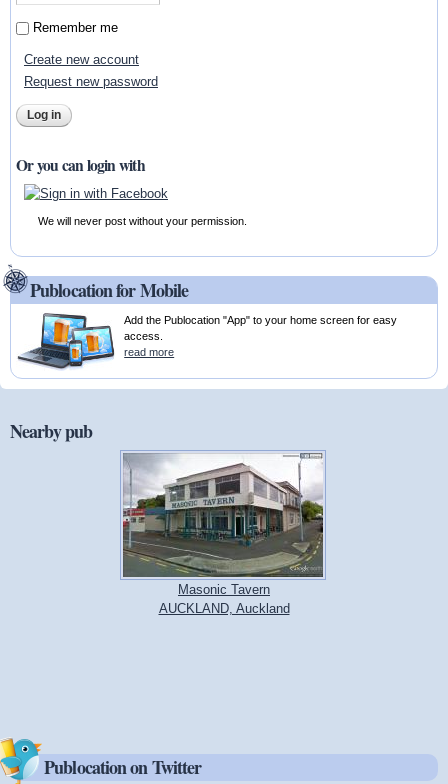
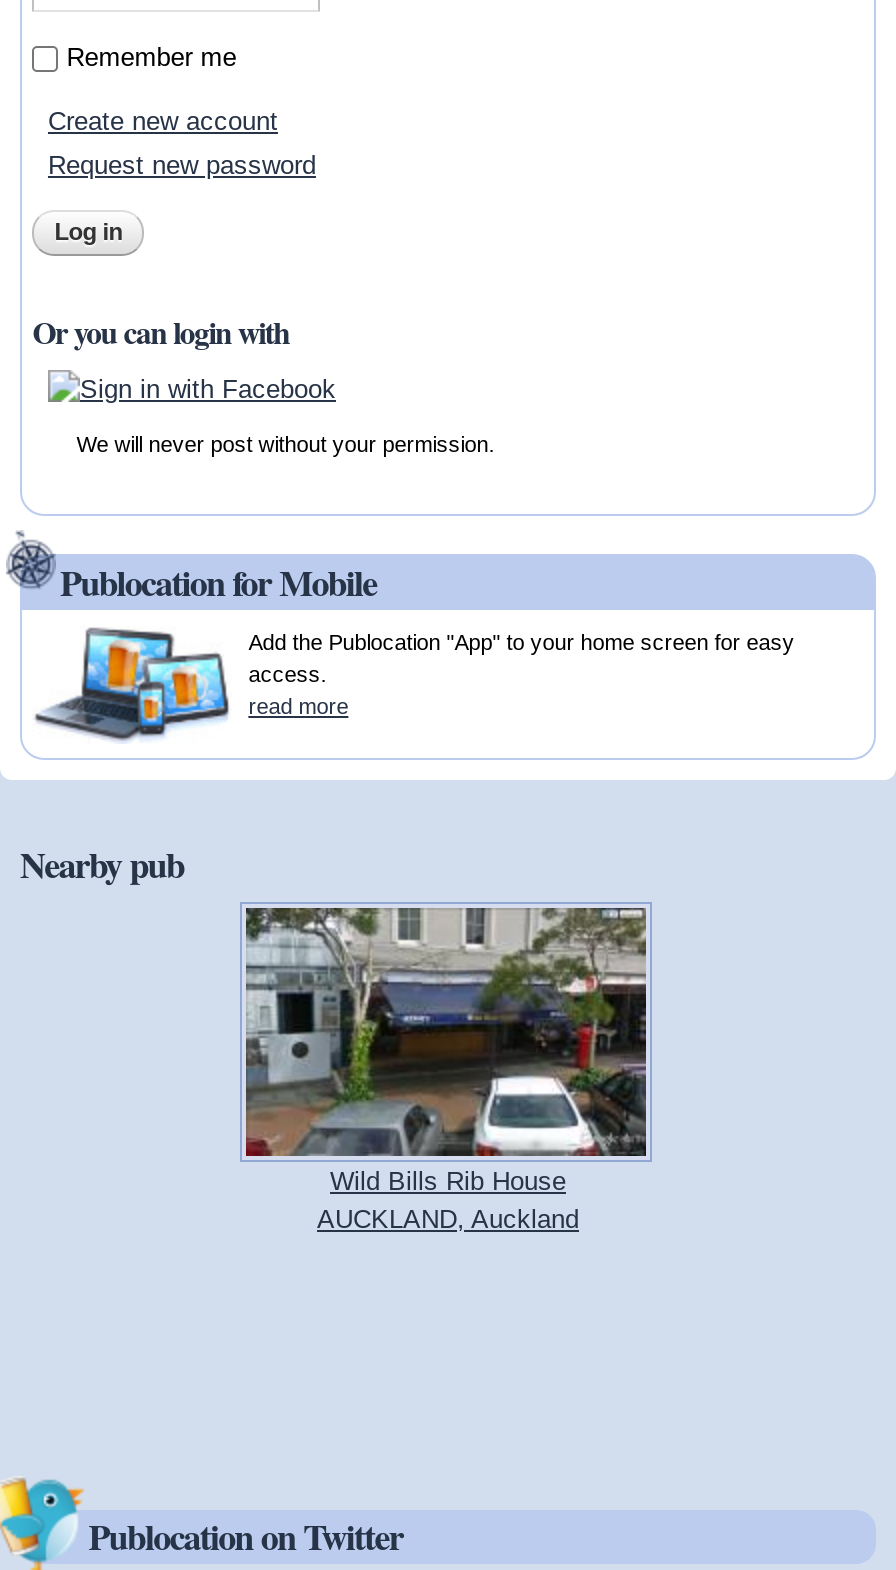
[123,453,324,597] [image] | Masonic Tavern -> [244,906,648,1196] [image] | Wild Bills Rib House

